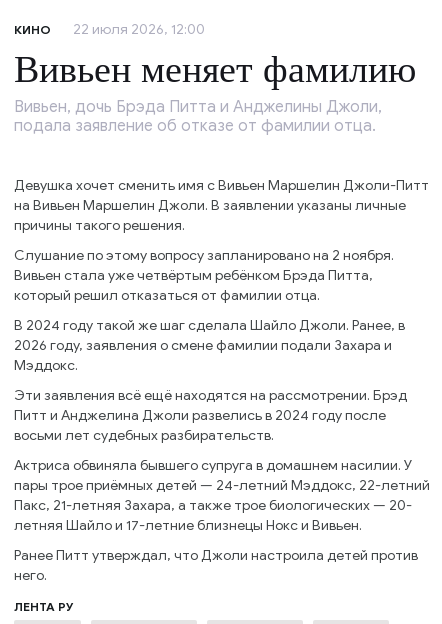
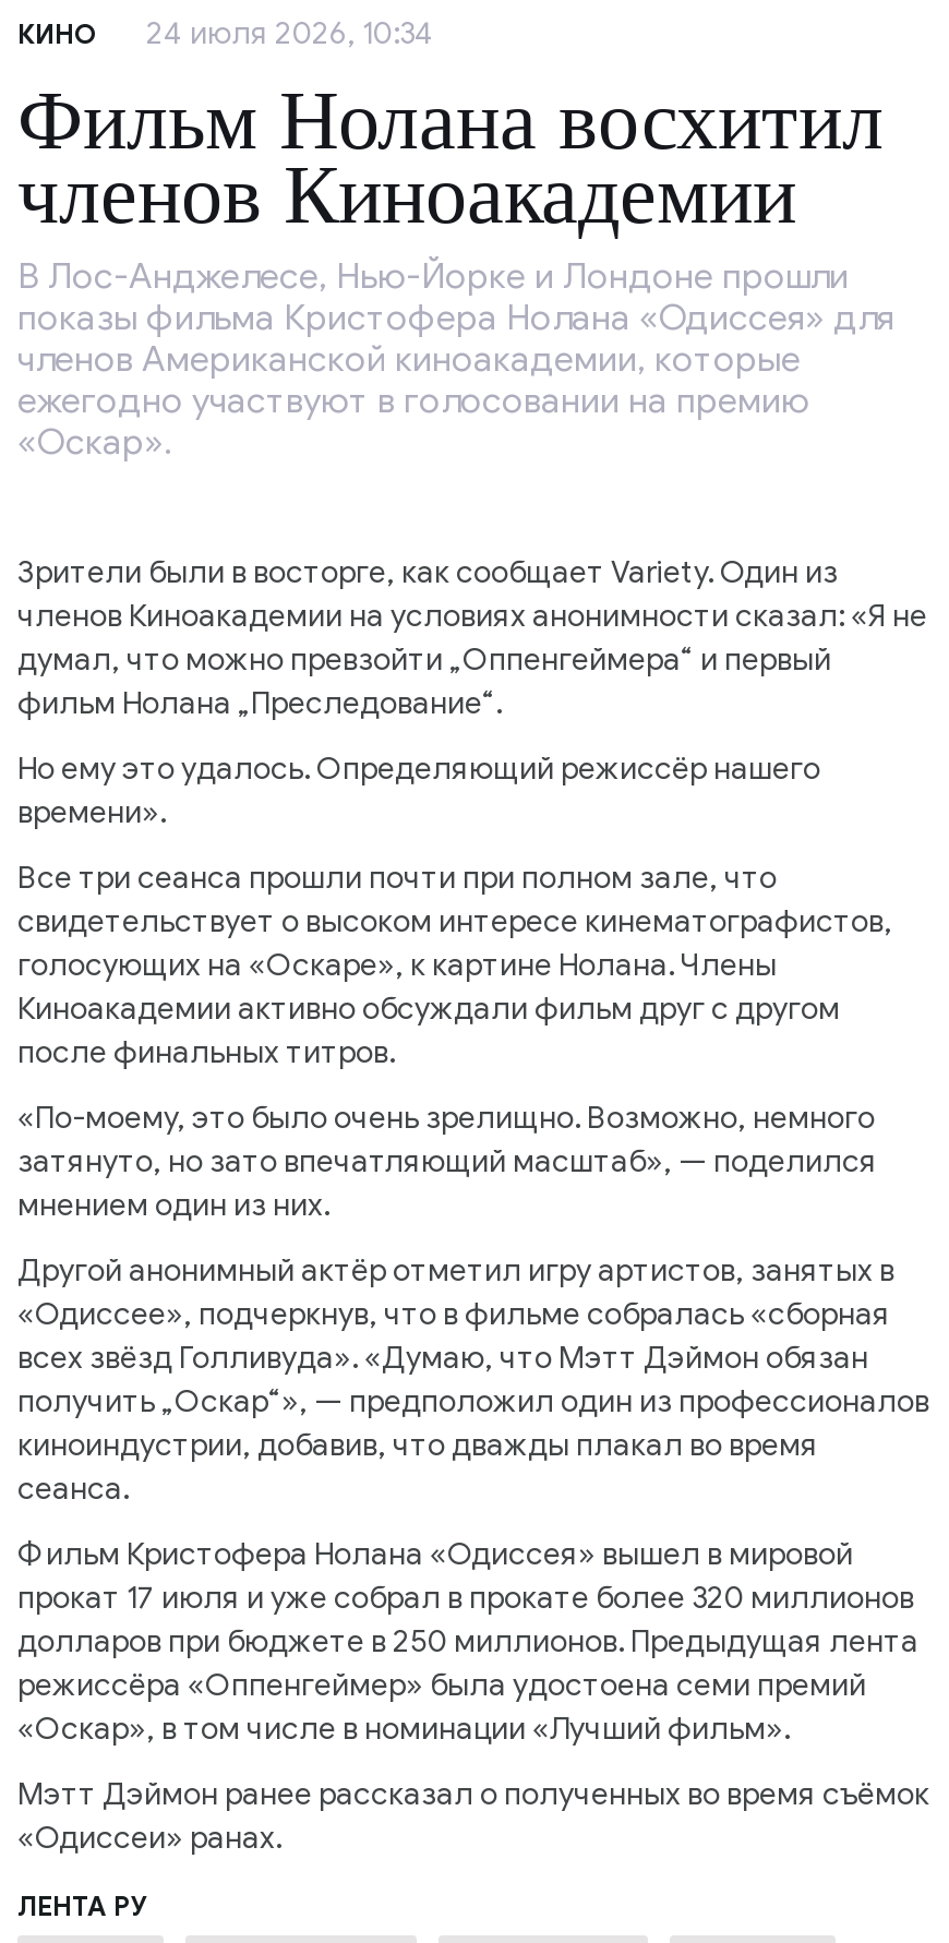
[14,21,430,584] 22 июля 2026, 12:00 | Вивьен меняет фамилию | Вивьен, дочь Брэда Питта и Анджелины Джоли, | подала заявление об отказе от фамилии отца. | Девушка хочет сменить имя с Вивьен Маршелин Джоли-Питт | на Вивьен Маршелин Джоли. В заявлении указаны личные | причины такого решения. | Слушание по этому вопросу запланировано на 2 ноября. | Вивьен стала уже четвёртым ребёнком Брэда Питта, | который решил отказаться от фамилии отца. | В 2024 году такой же шаг сделала Шайло Джоли. Ранее, в | 2026 году, заявления о смене фамилии подали Захара и | Мэддокс. | Эти заявления всё ещё находятся на рассмотрении. Брэд | Питт и Анджелина Джоли развелись в 2024 году после | восьми лет судебных разбирательств. | Актриса обвиняла бывшего супруга в домашнем насилии. У | пары трое приёмных детей — 24-летний Мэддокс, 22-летний | Пакс, 21-летняя Захара, а также трое биологических — 20- | летняя Шайло и 17-летние близнецы Нокс и Вивьен. | Ранее Питт утверждал, что Джоли настроила детей против | него. -> [17,15,929,1857] 24 июля 2026, 10:34 | Фильм Нолана восхитил | членов Киноакадемии | В Лос-Анджелесе, Нью-Йорке и Лондоне прошли | показы фильма Кристофера Нолана «Одиссея» для | членов Американской киноакадемии, которые | ежегодно участвуют в голосовании на премию | «Оскар». | Зрители были в восторге, как сообщает Variety. Один из | членов Киноакадемии на условиях анонимности сказал: «Я не | думал, что можно превзойти „Оппенгеймера“ и первый | фильм Нолана „Преследование“. | Но ему это удалось. Определяющий режиссёр нашего | времени». | Все три сеанса прошли почти при полном зале, что | свидетельствует о высоком интересе кинематографистов, | голосующих на «Оскаре», к картине Нолана. Члены | Киноакадемии активно обсуждали фильм друг с другом | после финальных титров. | «По-моему, это было очень зрелищно. Возможно, немного | затянуто, но зато впечатляющий масштаб», — поделился | мнением один из них. | Другой анонимный актёр отметил игру артистов, занятых в | «Одиссее», подчеркнув, что в фильме собралась «сборная | всех звёзд Голливуда». «Думаю, что Мэтт Дэймон обязан | получить „Оскар“», — предположил один из профессионалов | киноиндустрии, добавив, что дважды плакал во время | сеанса. | Фильм Кристофера Нолана «Одиссея» вышел в мировой | прокат 17 июля и уже собрал в прокате более 320 миллионов | долларов при бюджете в 250 миллионов. Предыдущая лента | режиссёра «Оппенгеймер» была удостоена семи премий | «Оскар», в том числе в номинации «Лучший фильм». | Мэтт Дэймон ранее рассказал о полученных во время съёмок | «Одиссеи» ранах.

